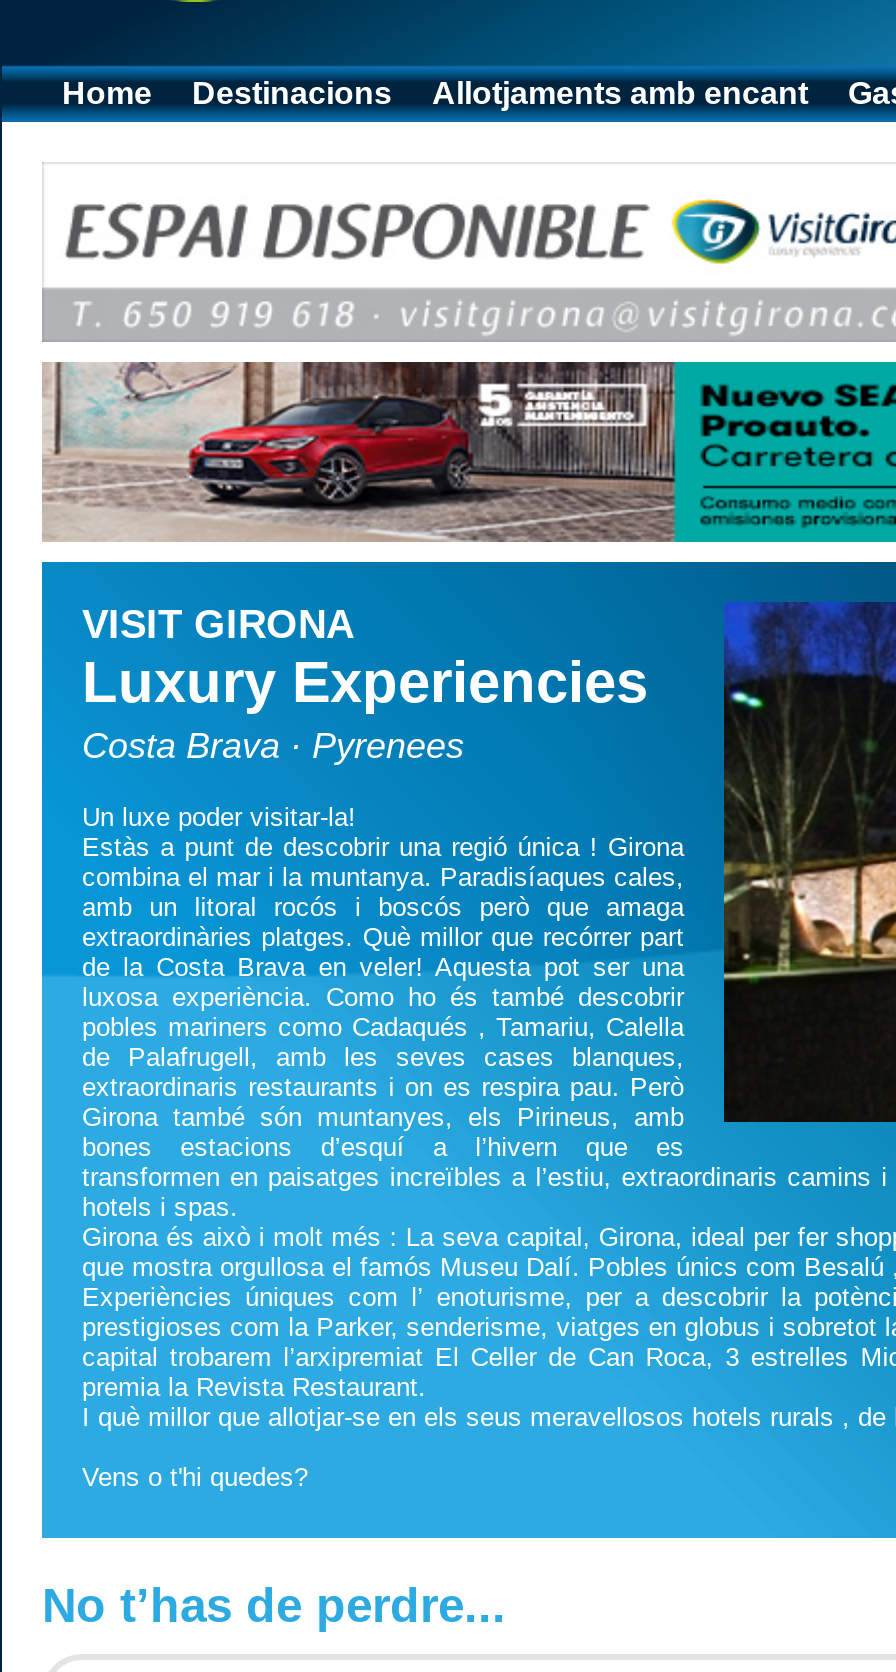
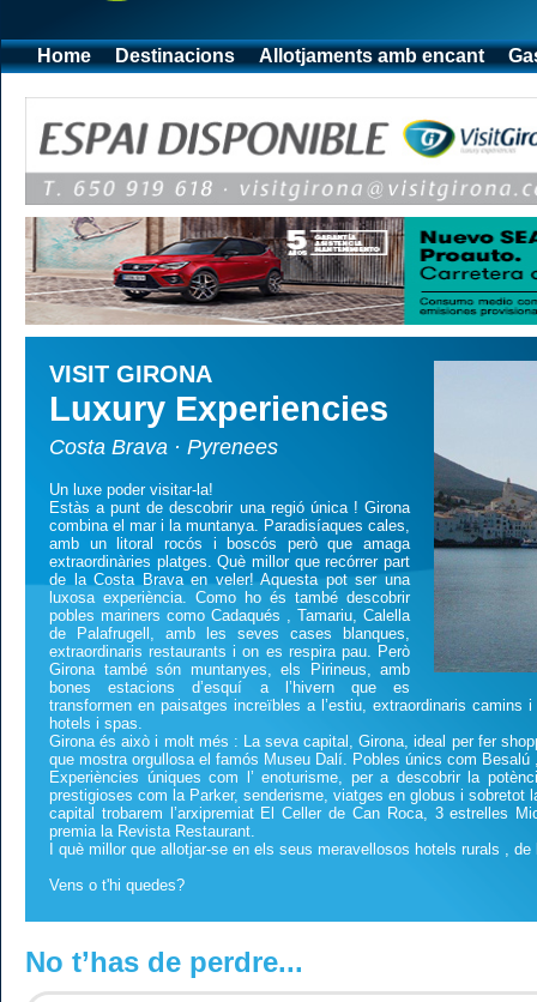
[722,602,890,1124] [image] -> [433,360,533,672] [image]

